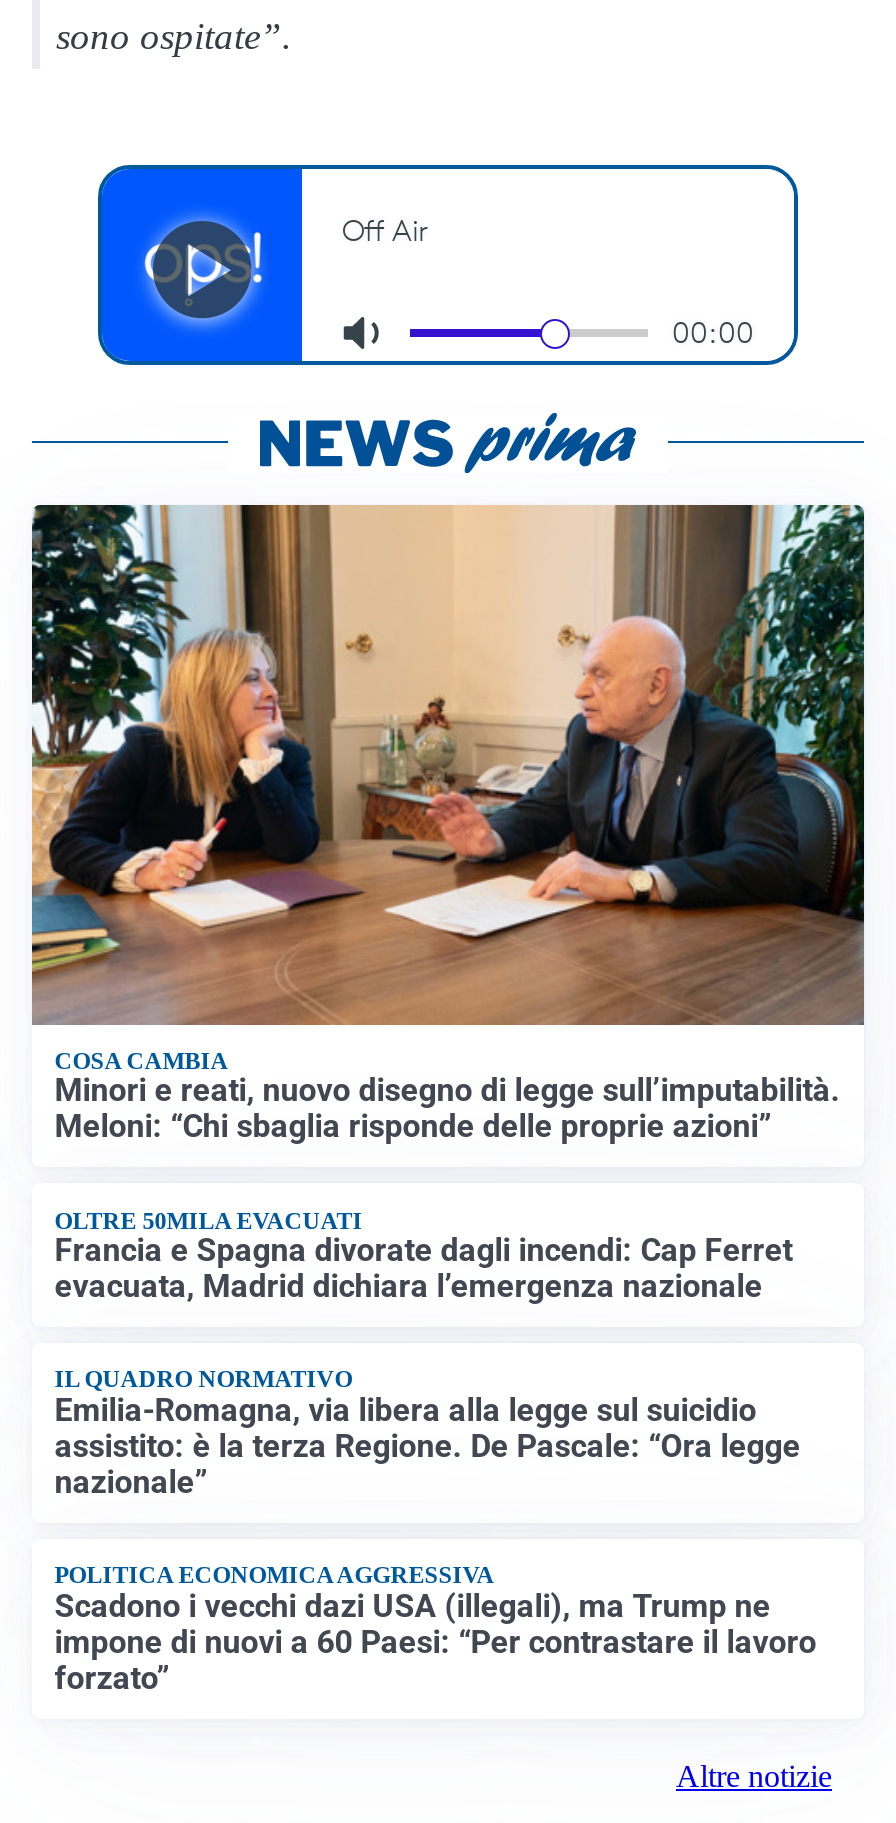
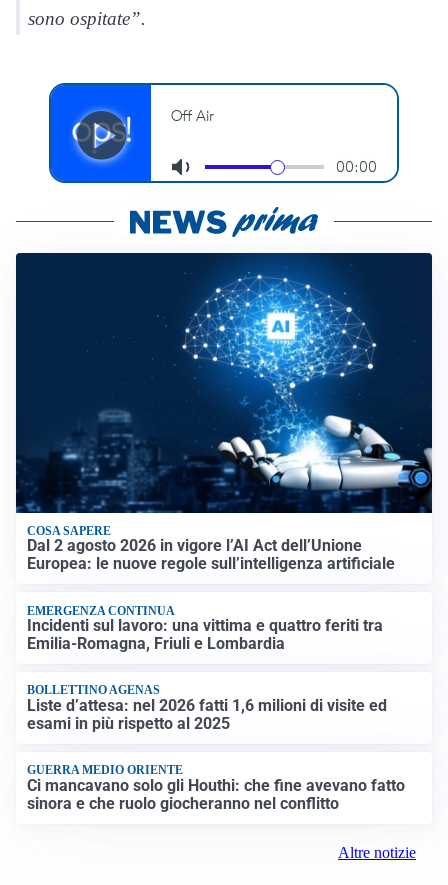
[30,503,864,1146] [image] | COSA CAMBIA | Minori e reati, nuovo disegno di legge sull’imputabilità. | Meloni: “Chi sbaglia risponde delle proprie azioni” -> [15,252,433,573] [image] | COSA SAPERE | Dal 2 agosto 2026 in vigore l’AI Act dell’Unione | Europea: le nuove regole sull’intelligenza artificiale
[54,1206,792,1305] OLTRE 50MILA EVACUATI | Francia e Spagna divorate dagli incendi: Cap Ferret | evacuata, Madrid dichiara l’emergenza nazionale -> [27,604,383,653] EMERGENZA CONTINUA | Incidenti sul lavoro: una vittima e quattro feriti tra | Emilia-Romagna, Friuli e Lombardia
[54,1366,800,1501] IL QUADRO NORMATIVO | Emilia-Romagna, via libera alla legge sul suicidio | assistito: è la terza Regione. De Pascale: “Ora legge | nazionale” -> [27,683,387,733] BOLLETTINO AGENAS | Liste d’attesa: nel 2026 fatti 1,6 milioni di visite ed | esami in più rispetto al 2025
[54,1561,816,1696] POLITICA ECONOMICA AGGRESSIVA | Scadono i vecchi dazi USA (illegali), ma Trump ne | impone di nuovi a 60 Paesi: “Per contrastare il lavoro | forzato” -> [27,763,405,812] GUERRA MEDIO ORIENTE | Ci mancavano solo gli Houthi: che fine avevano fatto | sinora e che ruolo giocheranno nel conflitto

